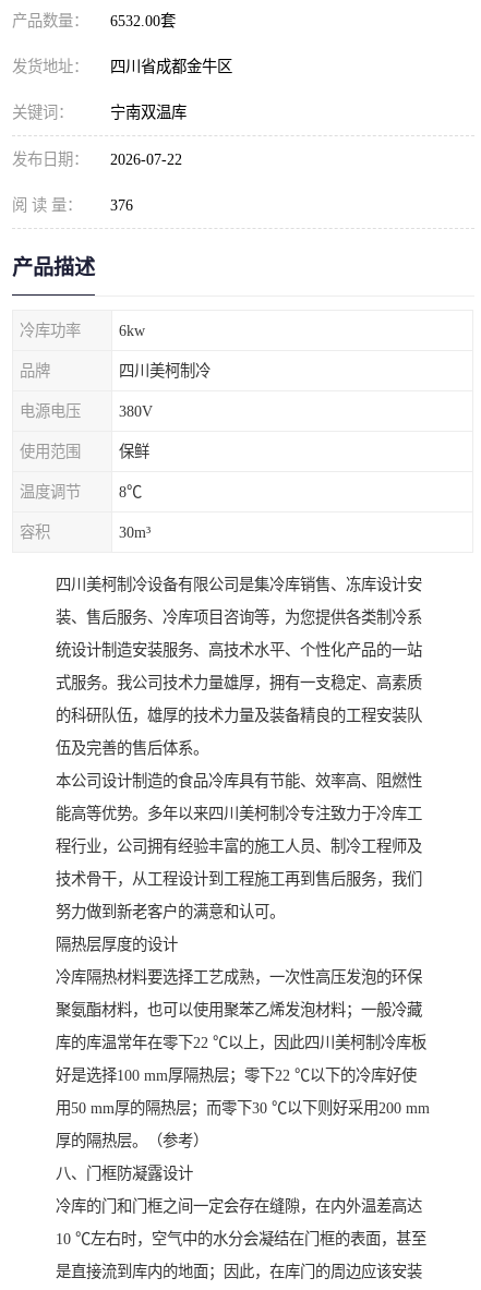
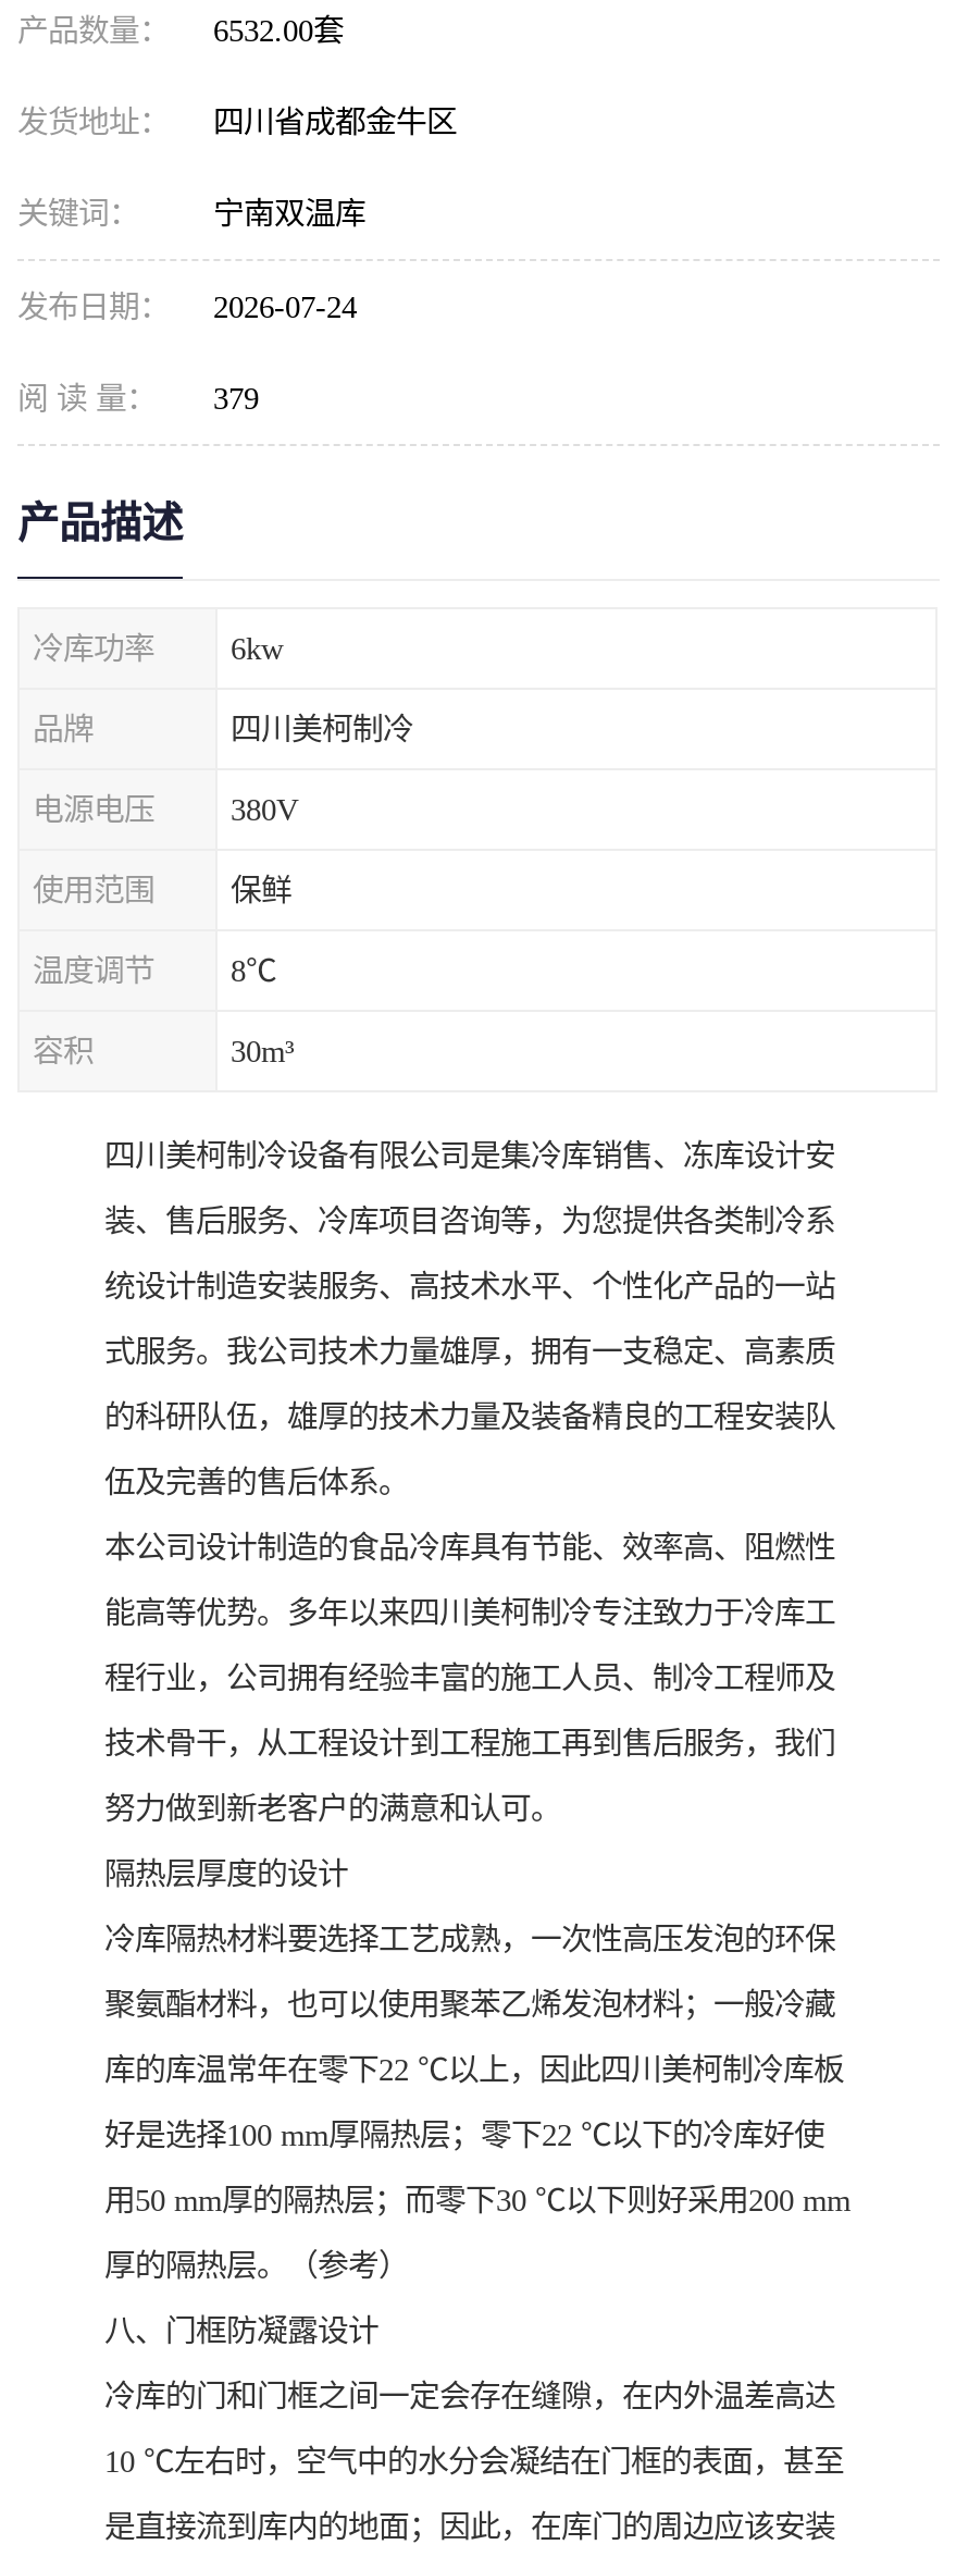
[12,150,182,168] 发布日期： 2026-07-22 -> [17,289,357,324] 发布日期： 2026-07-24
[12,196,133,214] 阅 读 量： 376 -> [17,381,259,416] 阅 读 量： 379

